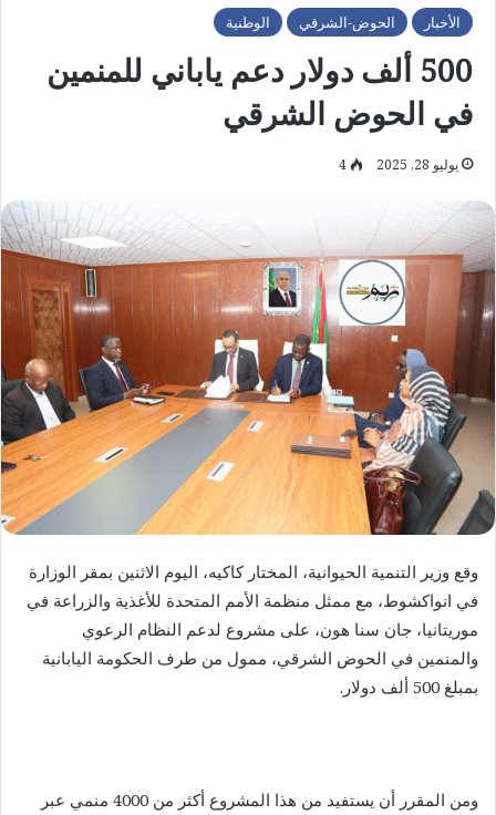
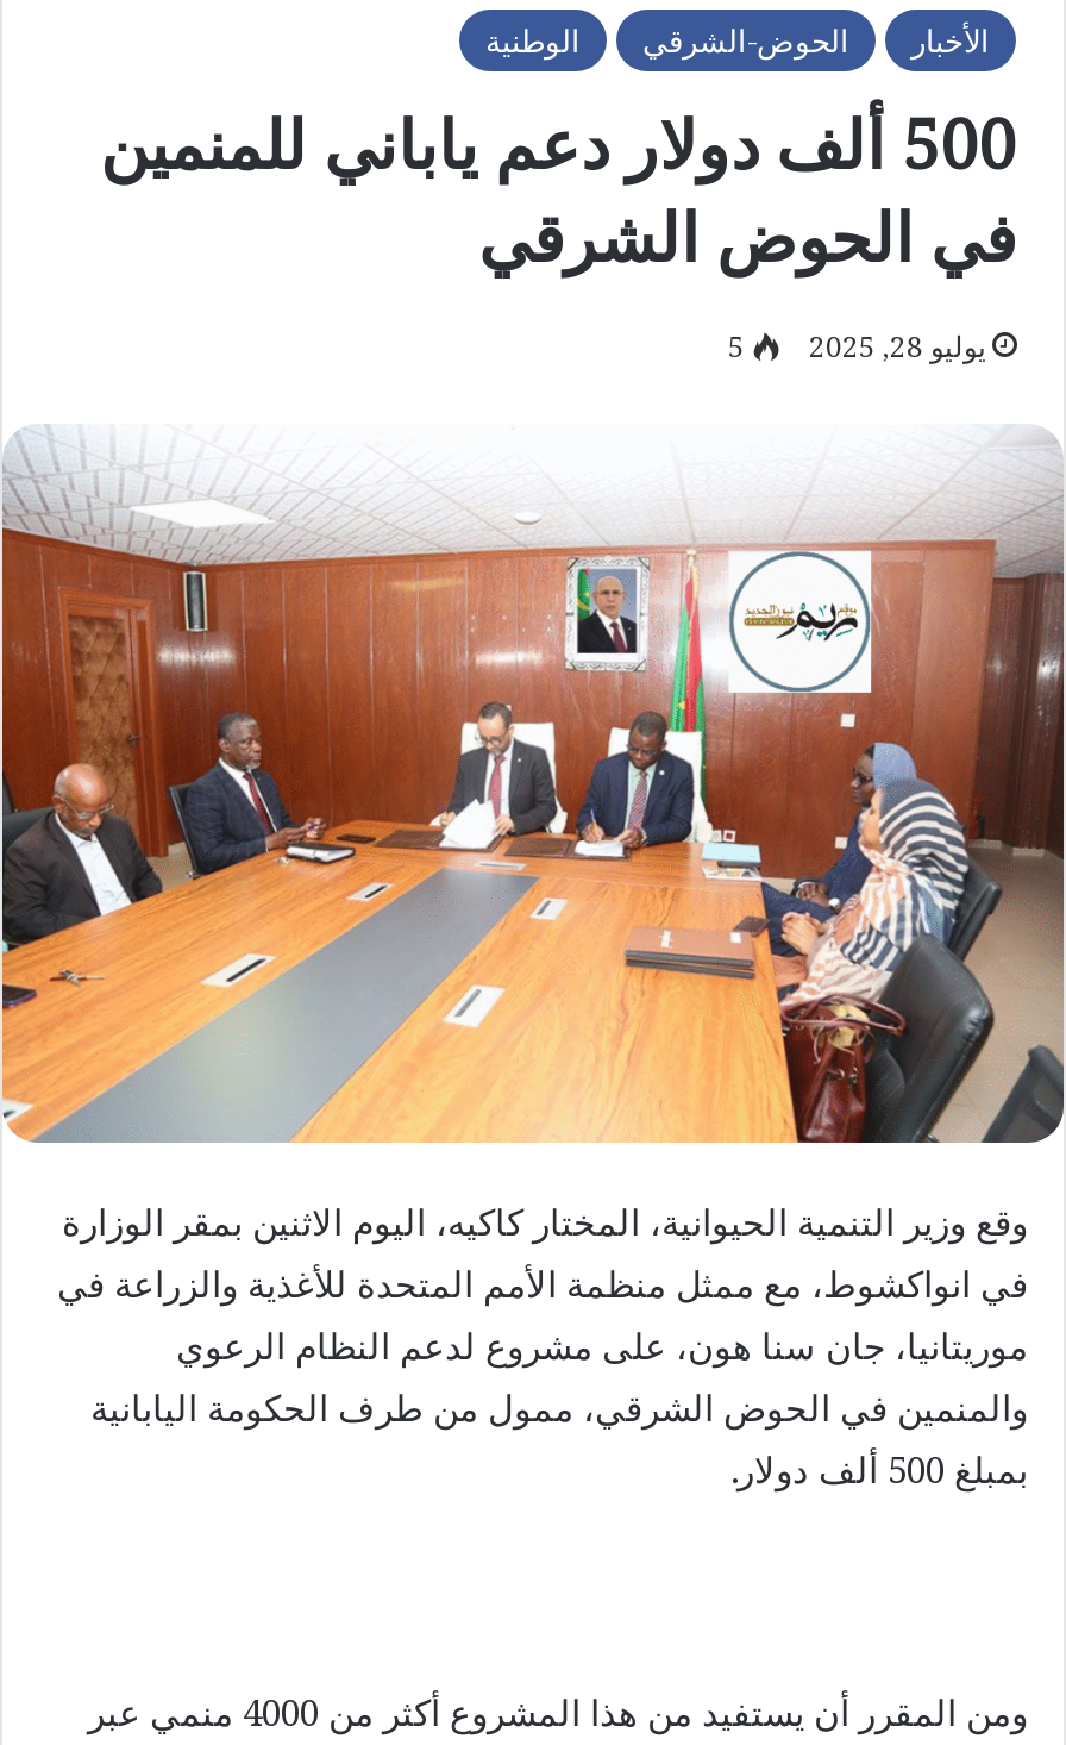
[339,155,347,174] 4 -> [728,327,745,368] 5

